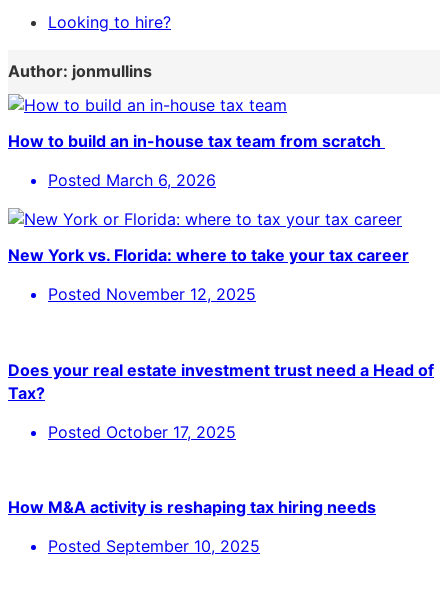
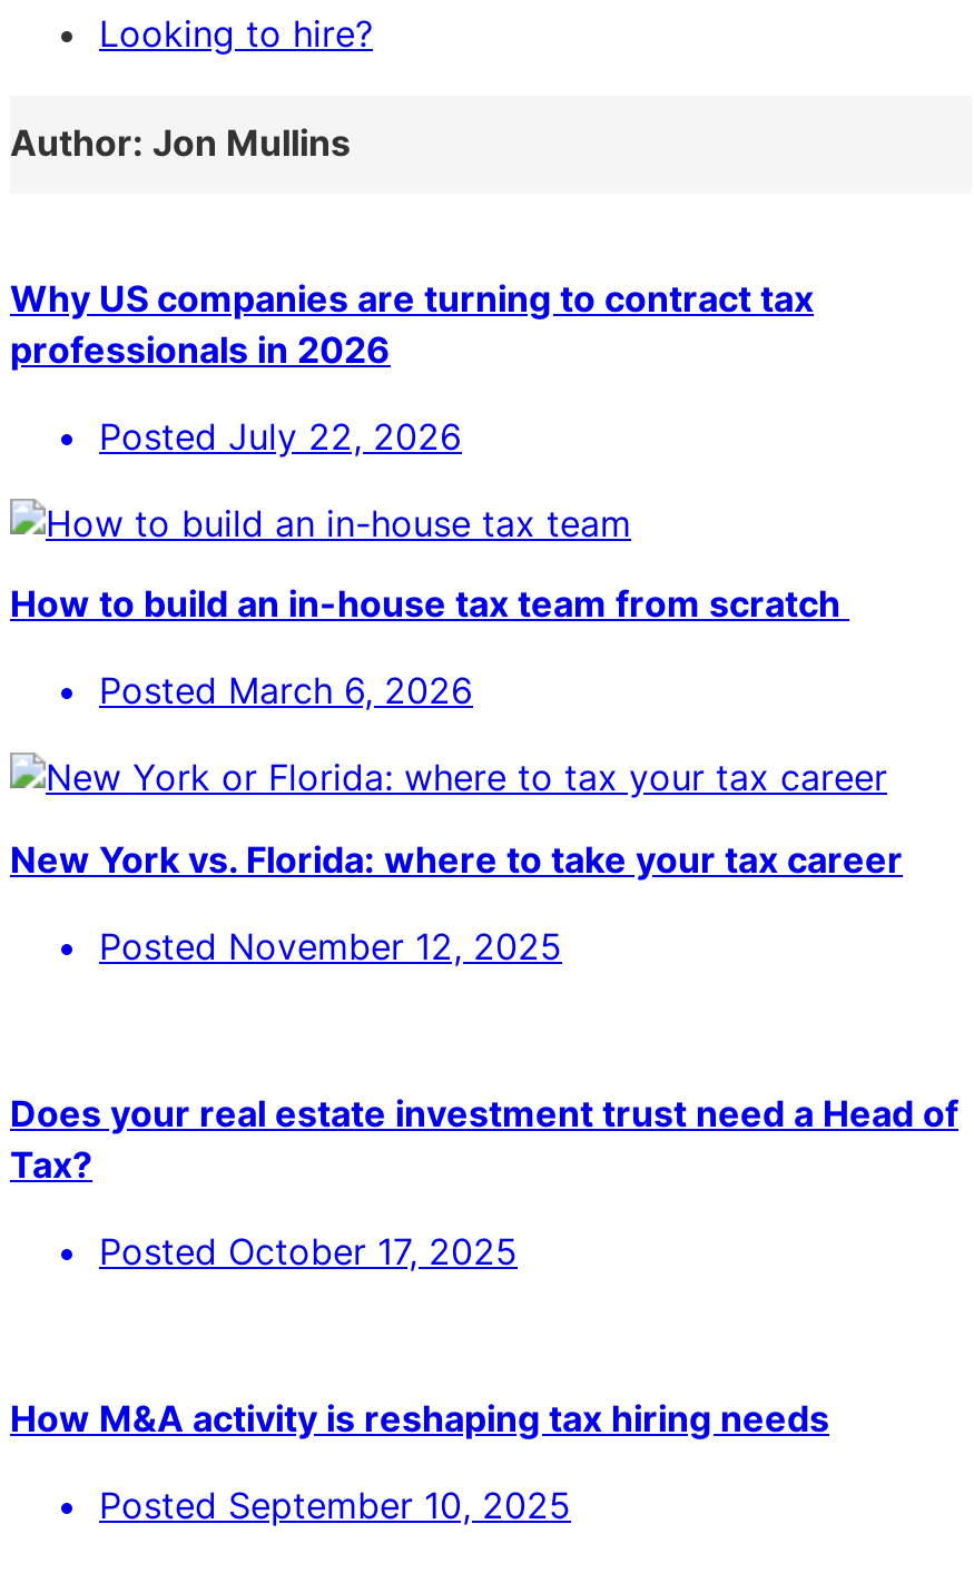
[8,61,152,81] Author: jonmullins -> [10,121,814,459] Author: Jon Mullins | Why US companies are turning to contract tax | professionals in 2026 | Posted July 22, 2026

